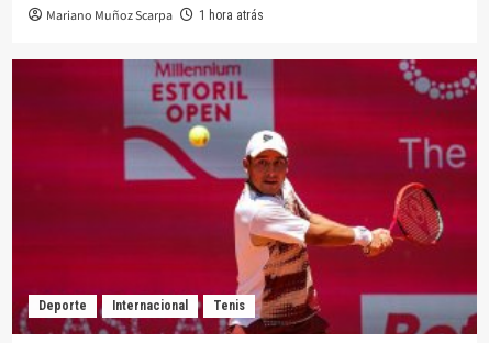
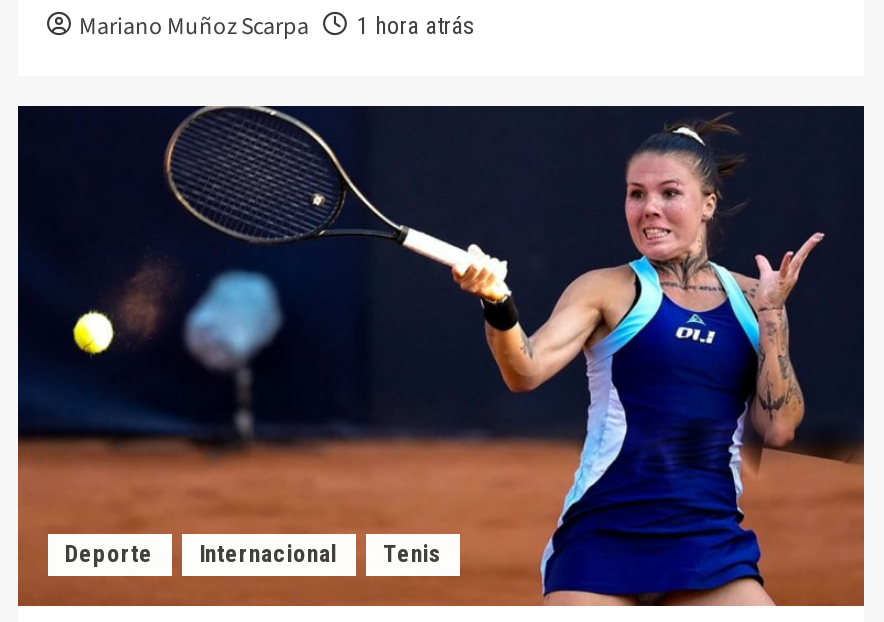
[11,58,478,335] [image] -> [16,104,866,608] [image]

